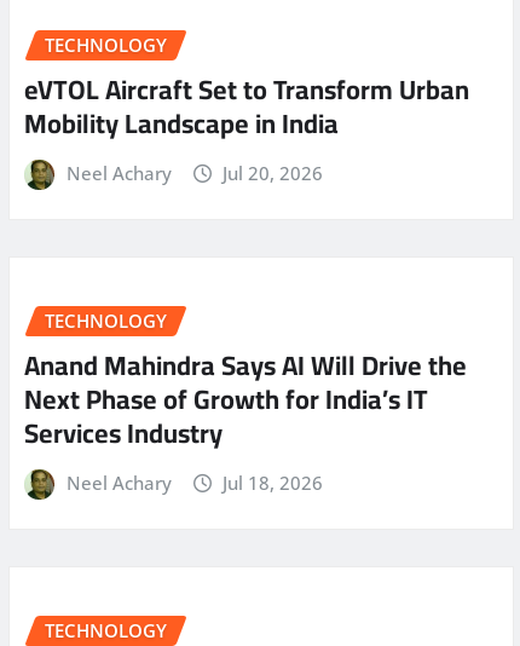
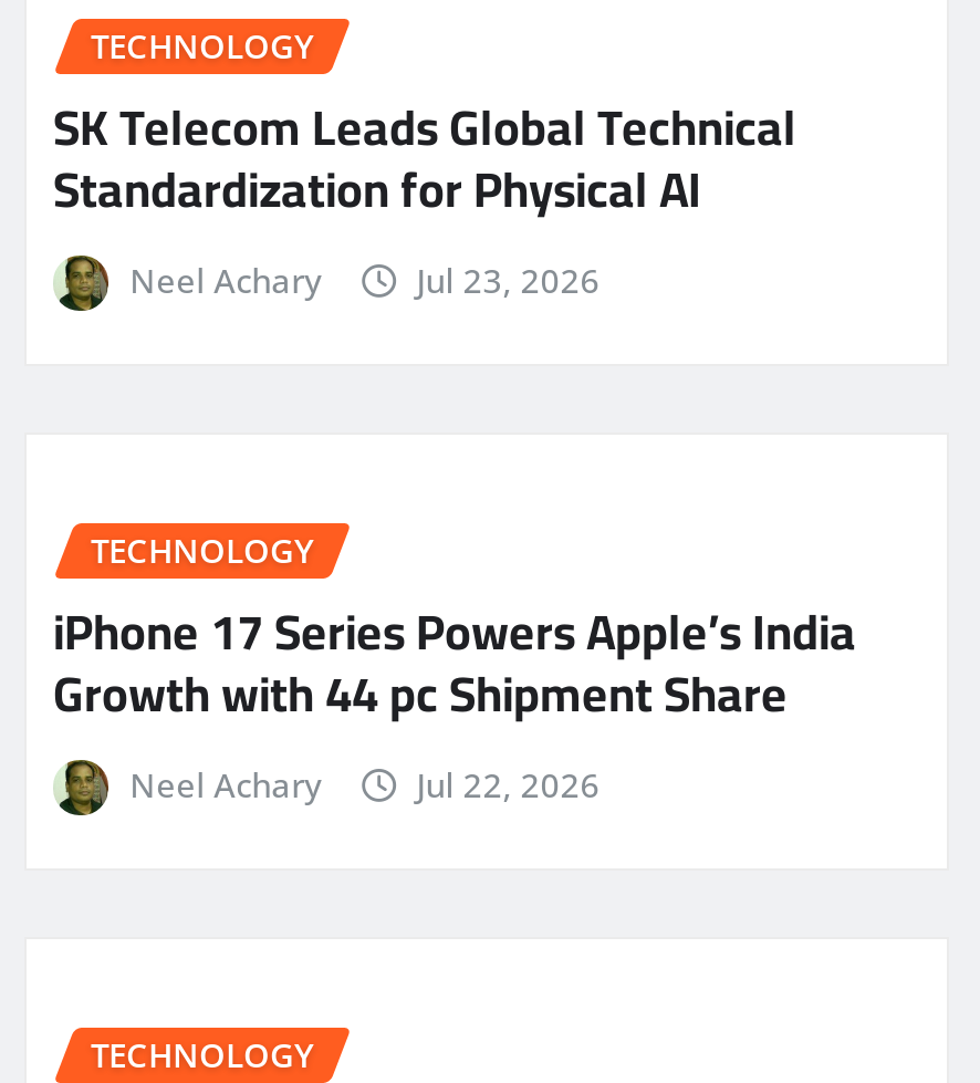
[24,64,469,148] eVTOL Aircraft Set to Transform Urban | Mobility Landscape in India -> [53,80,796,235] SK Telecom Leads Global Technical | Standardization for Physical AI
[223,160,323,185] Jul 20, 2026 -> [416,257,600,301] Jul 23, 2026
[24,340,467,458] Anand Mahindra Says AI Will Drive the | Next Phase of Growth for India’s IT | Services Industry -> [53,585,856,739] iPhone 17 Series Powers Apple’s India | Growth with 44 pc Shipment Share
[223,470,323,494] Jul 18, 2026 -> [416,762,600,806] Jul 22, 2026

